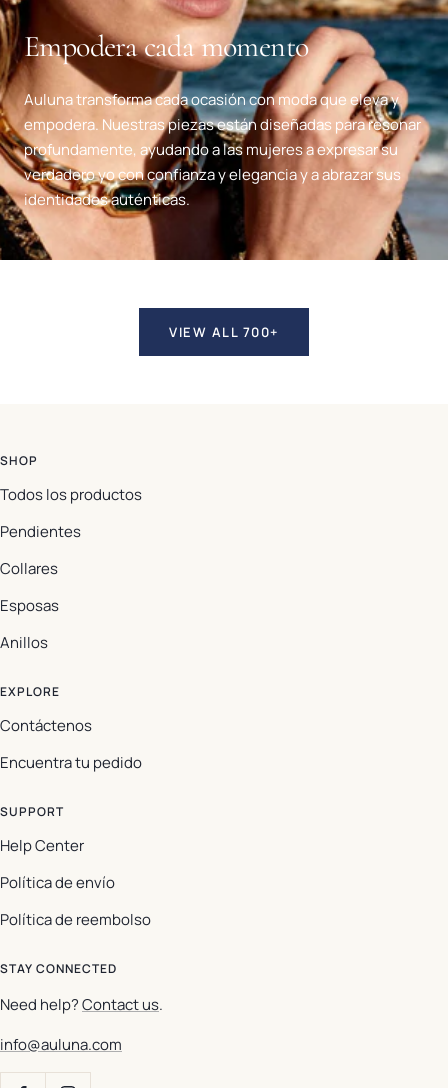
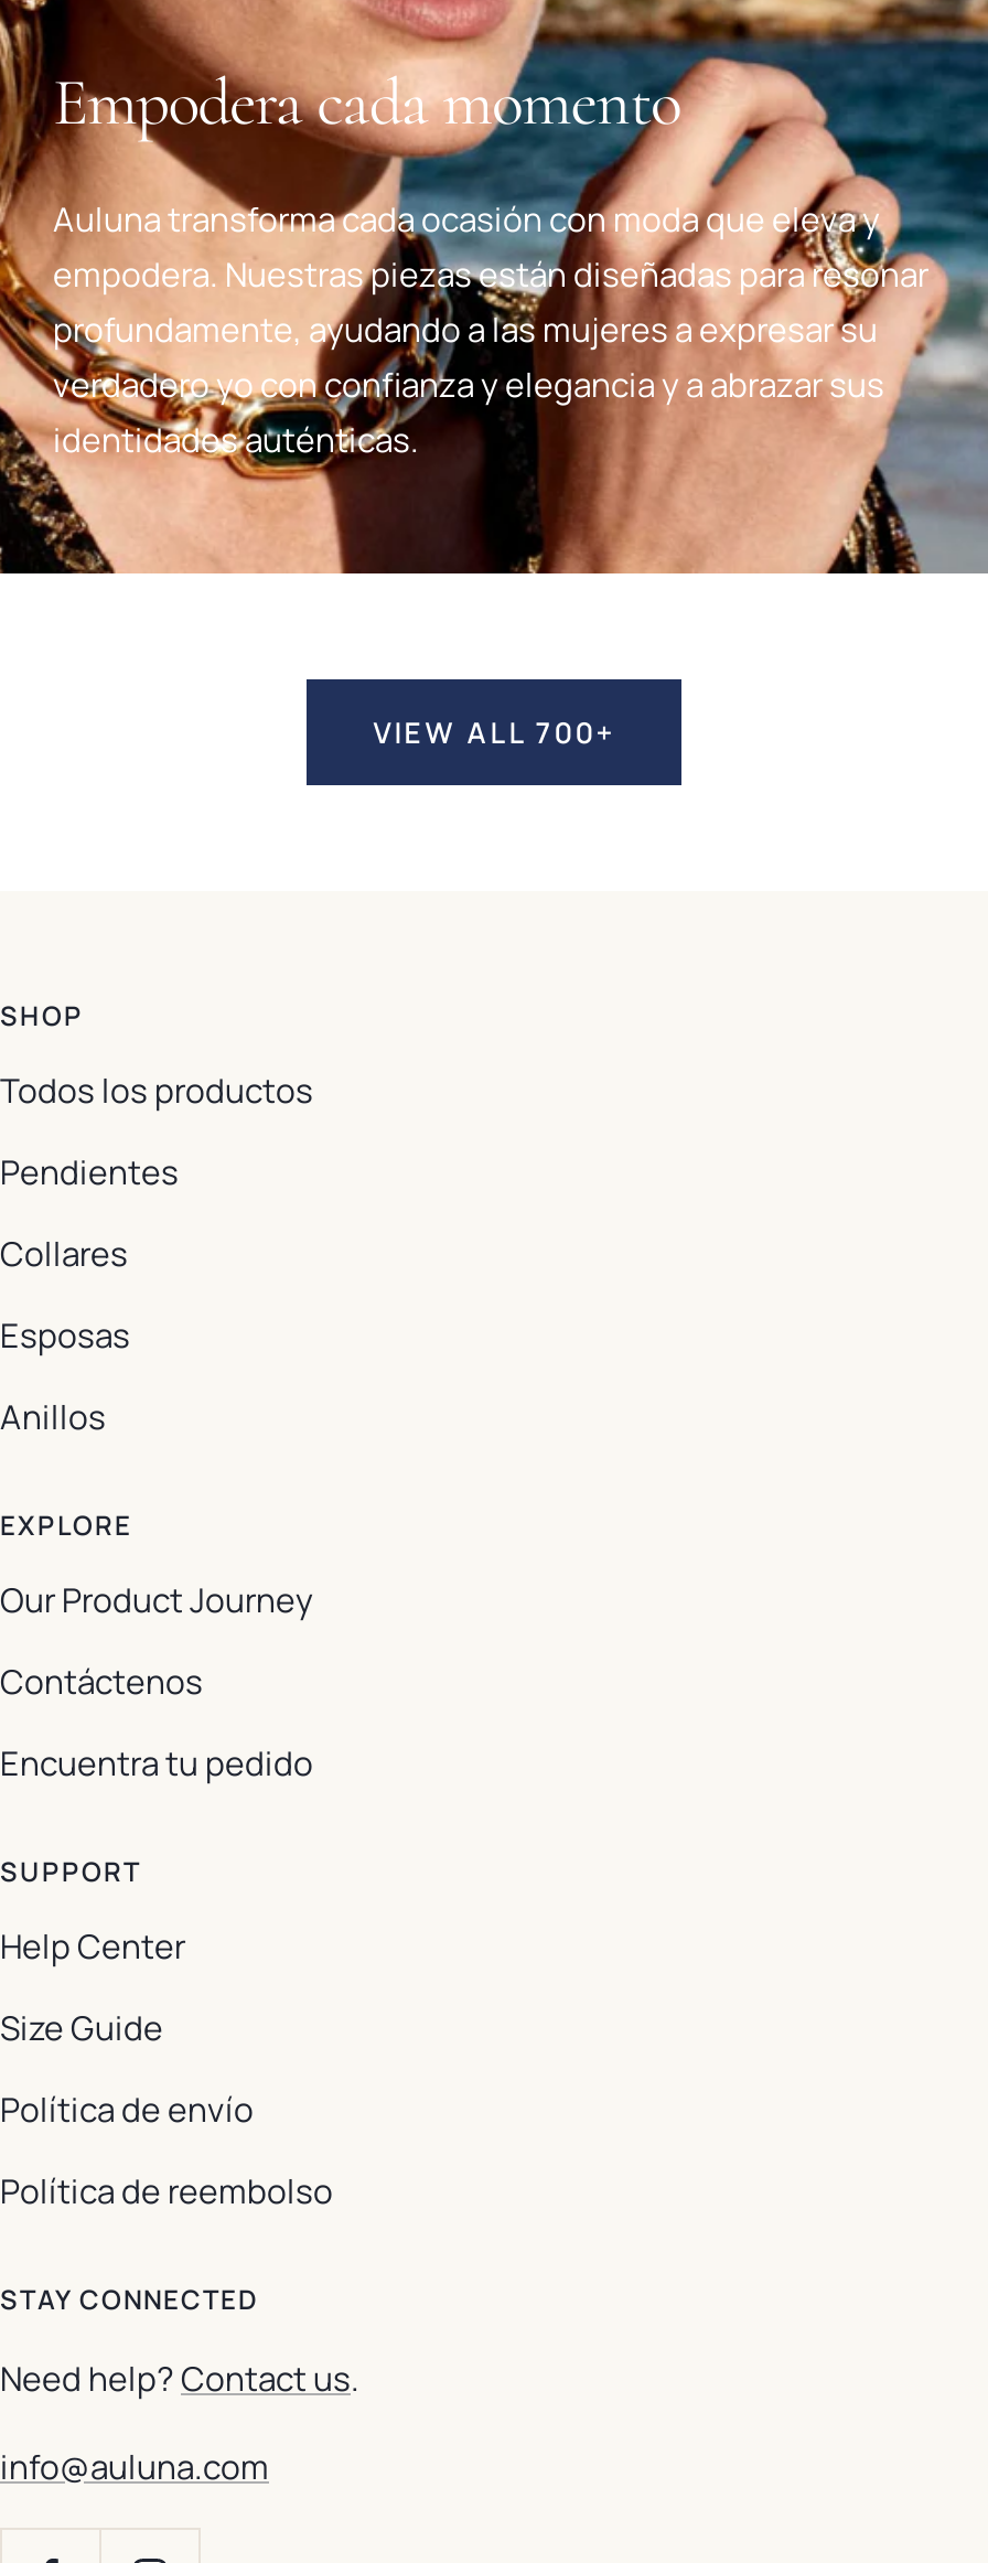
none -> [0,1576,313,1622] Our Product Journey
none -> [0,2004,163,2050] Size Guide

